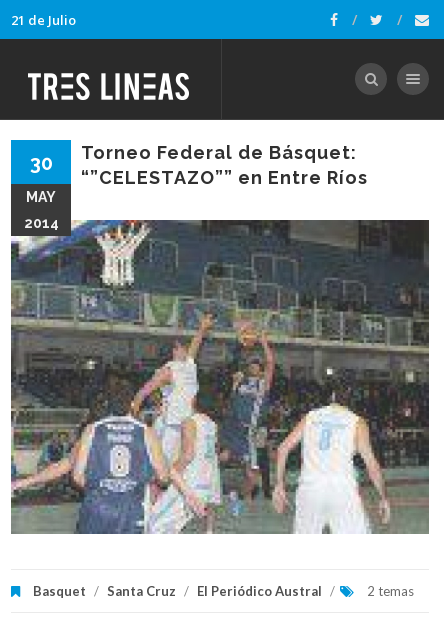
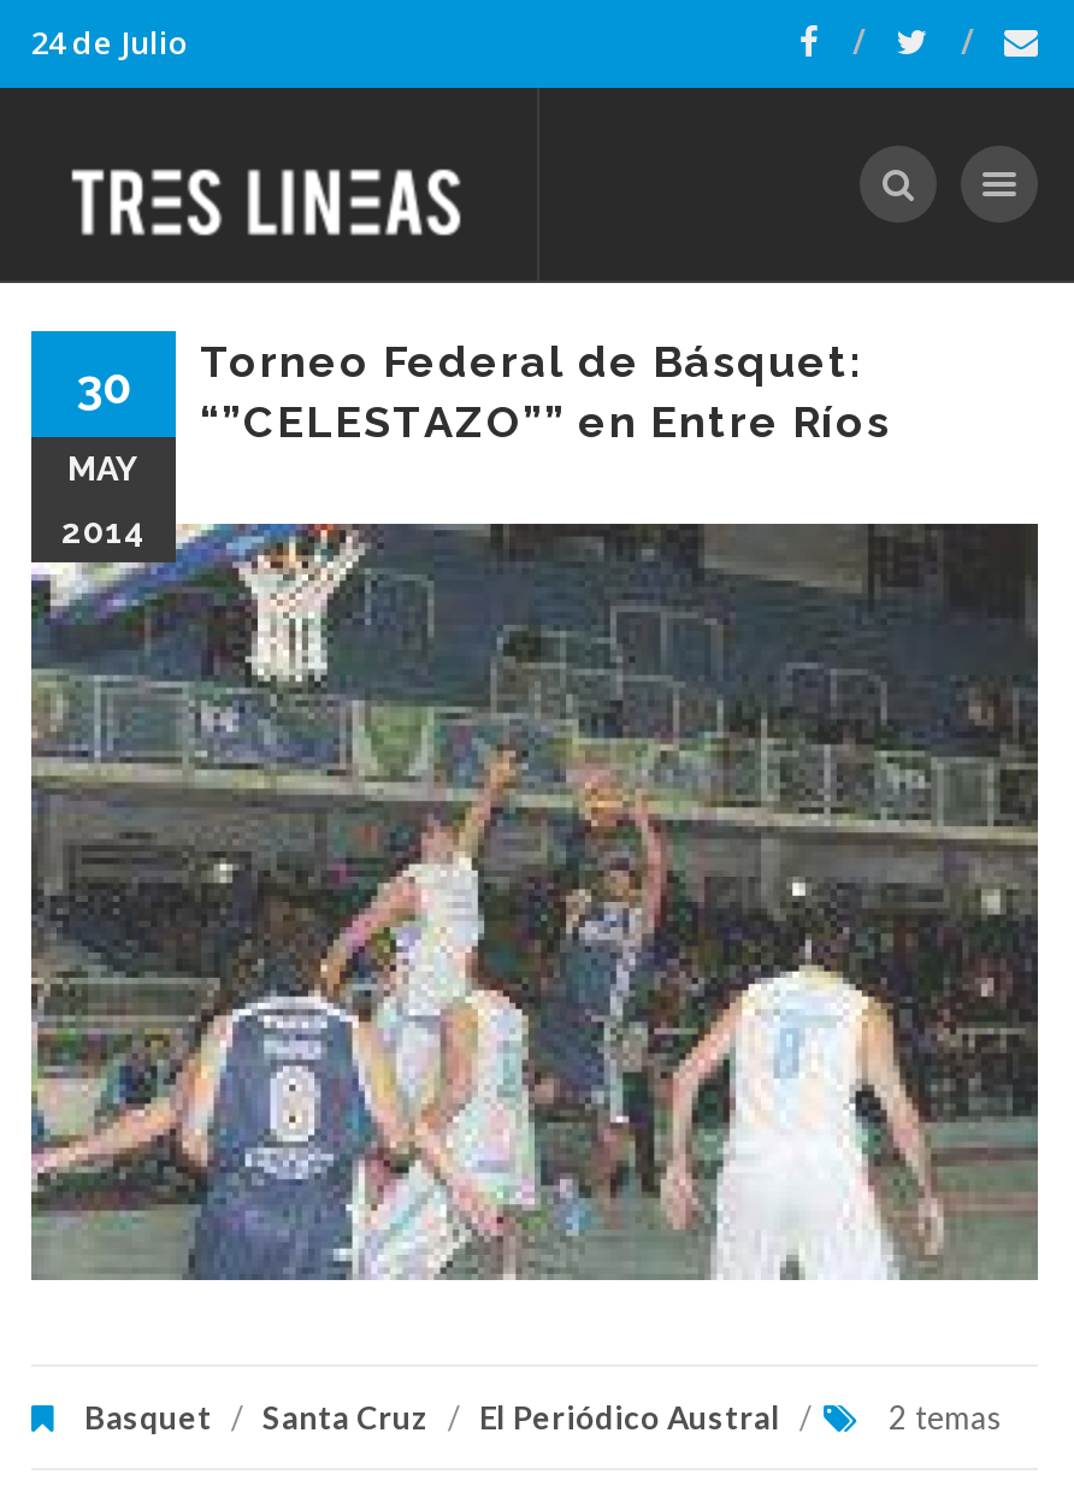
[11,11,76,29] 21 de Julio -> [31,20,188,64] 24 de Julio

